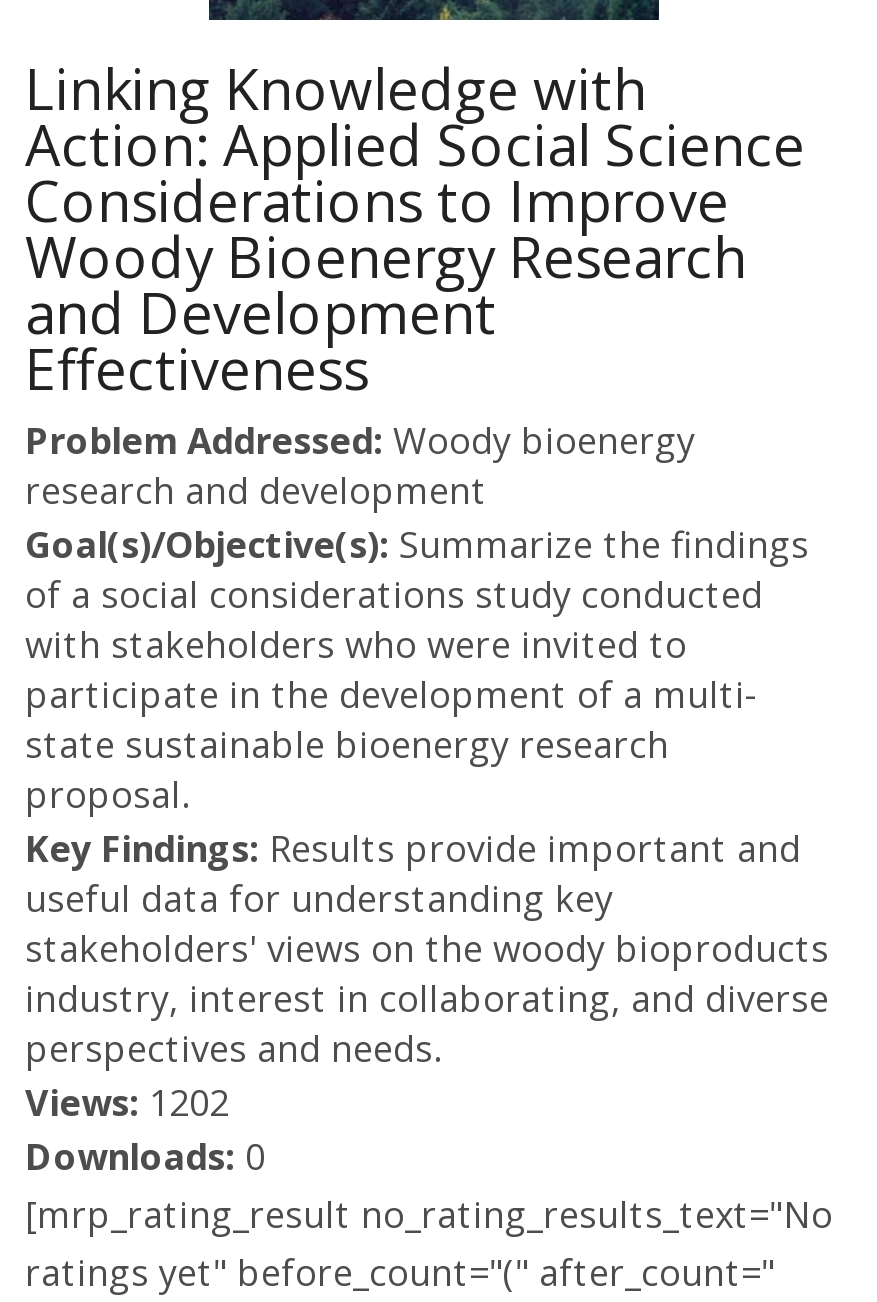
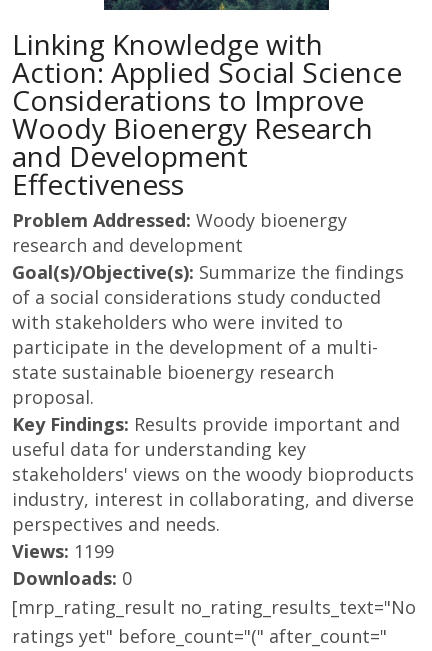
[25,1078,229,1126] Views: 1202 -> [12,539,114,563] Views: 1199

